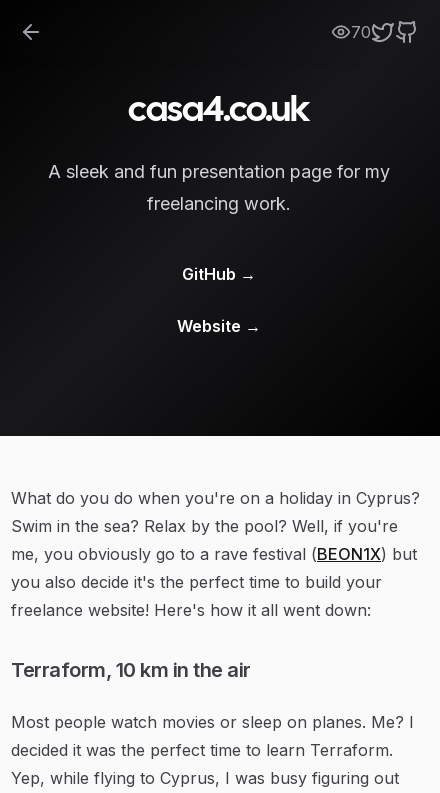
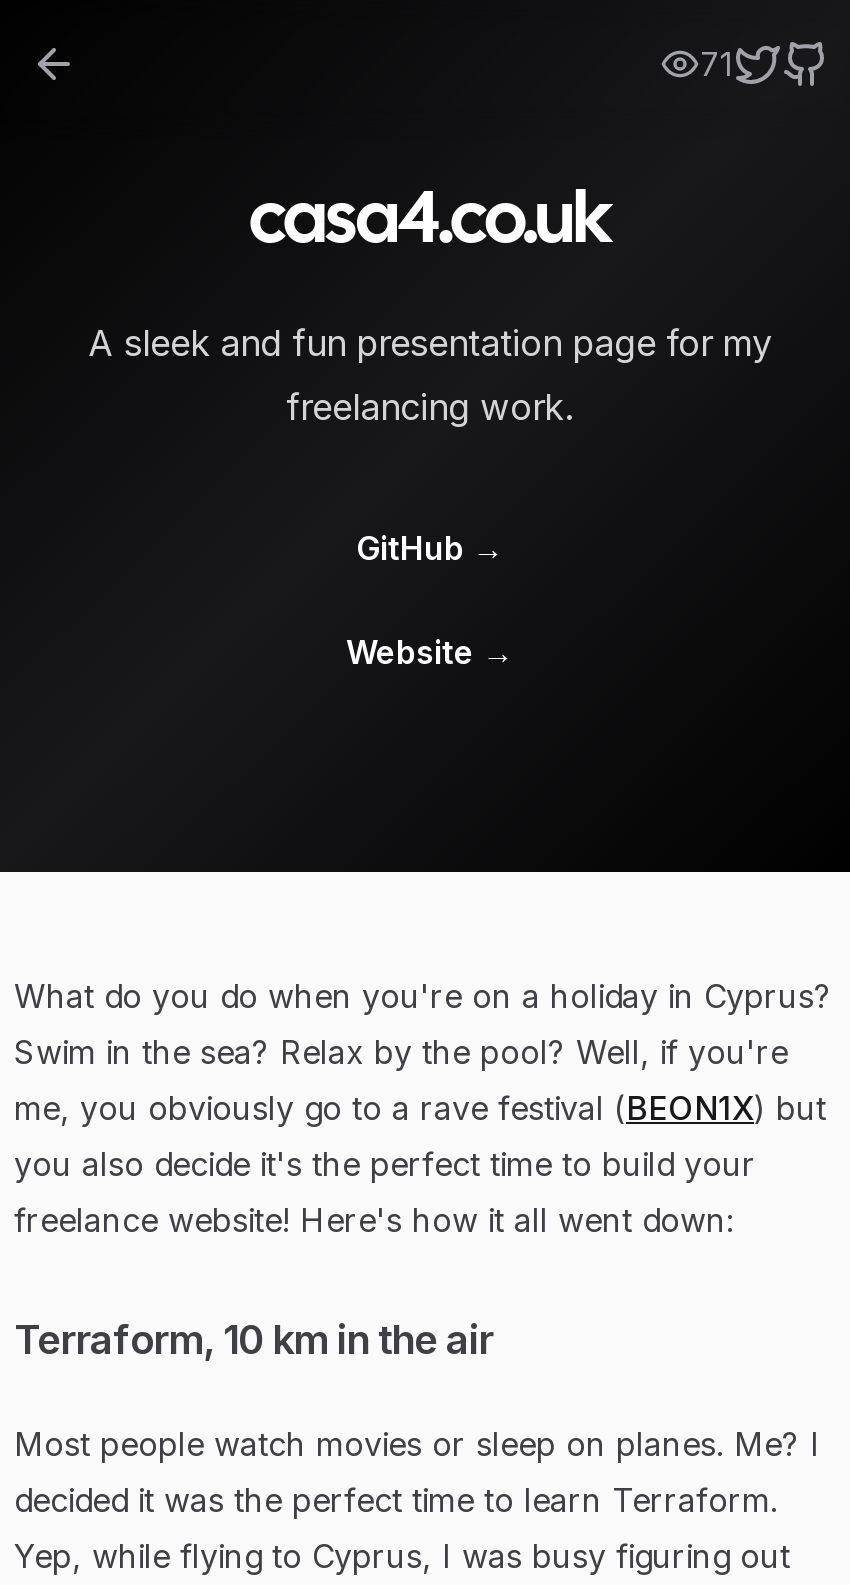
[351,22,371,42] 70 -> [700,44,734,84] 71

